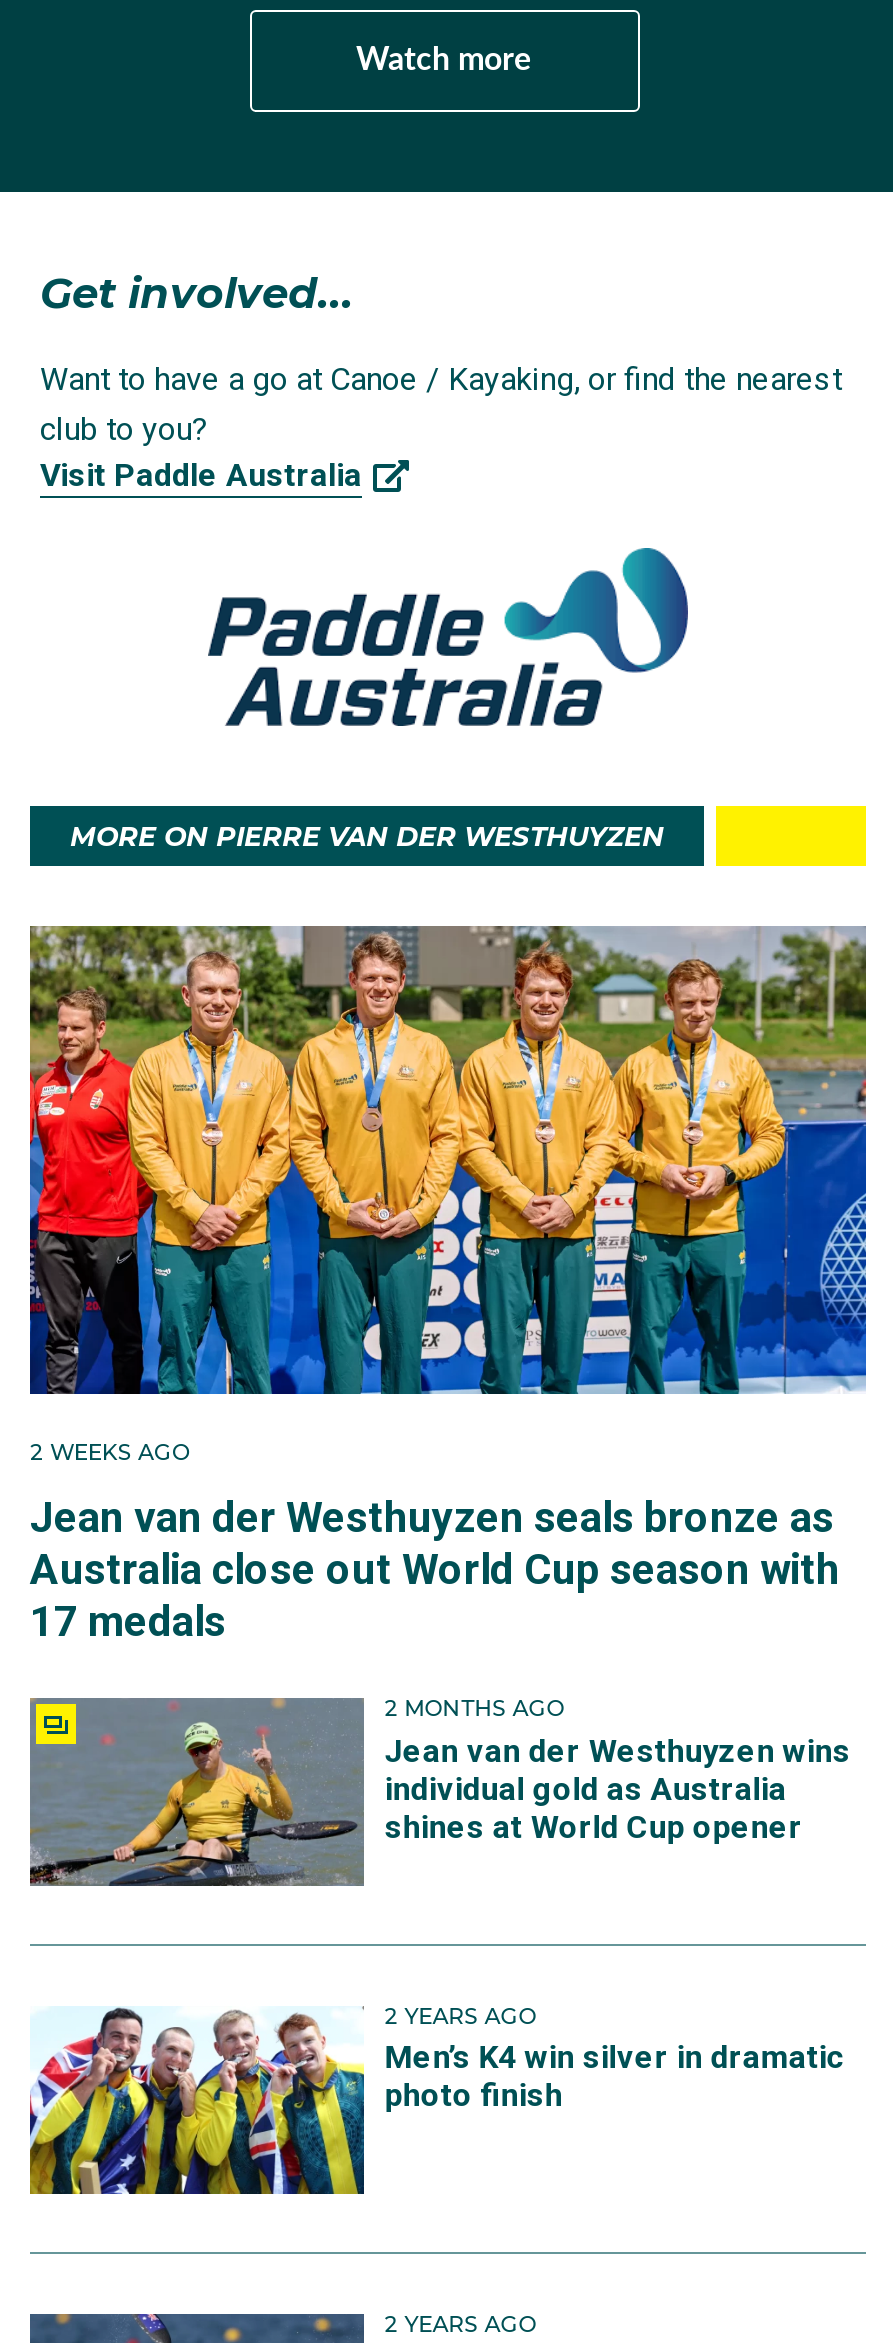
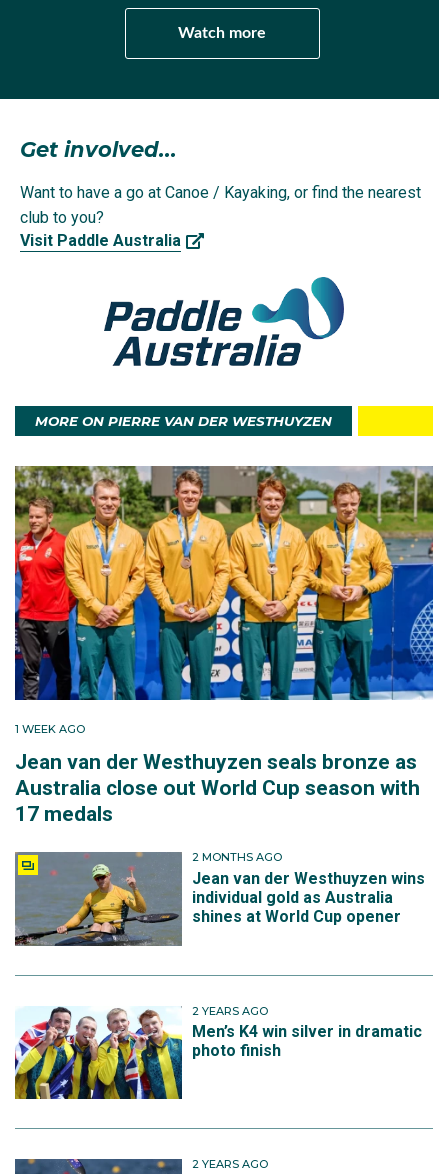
[30,1439,190,1467] 2 WEEKS AGO -> [15,722,85,736] 1 WEEK AGO

